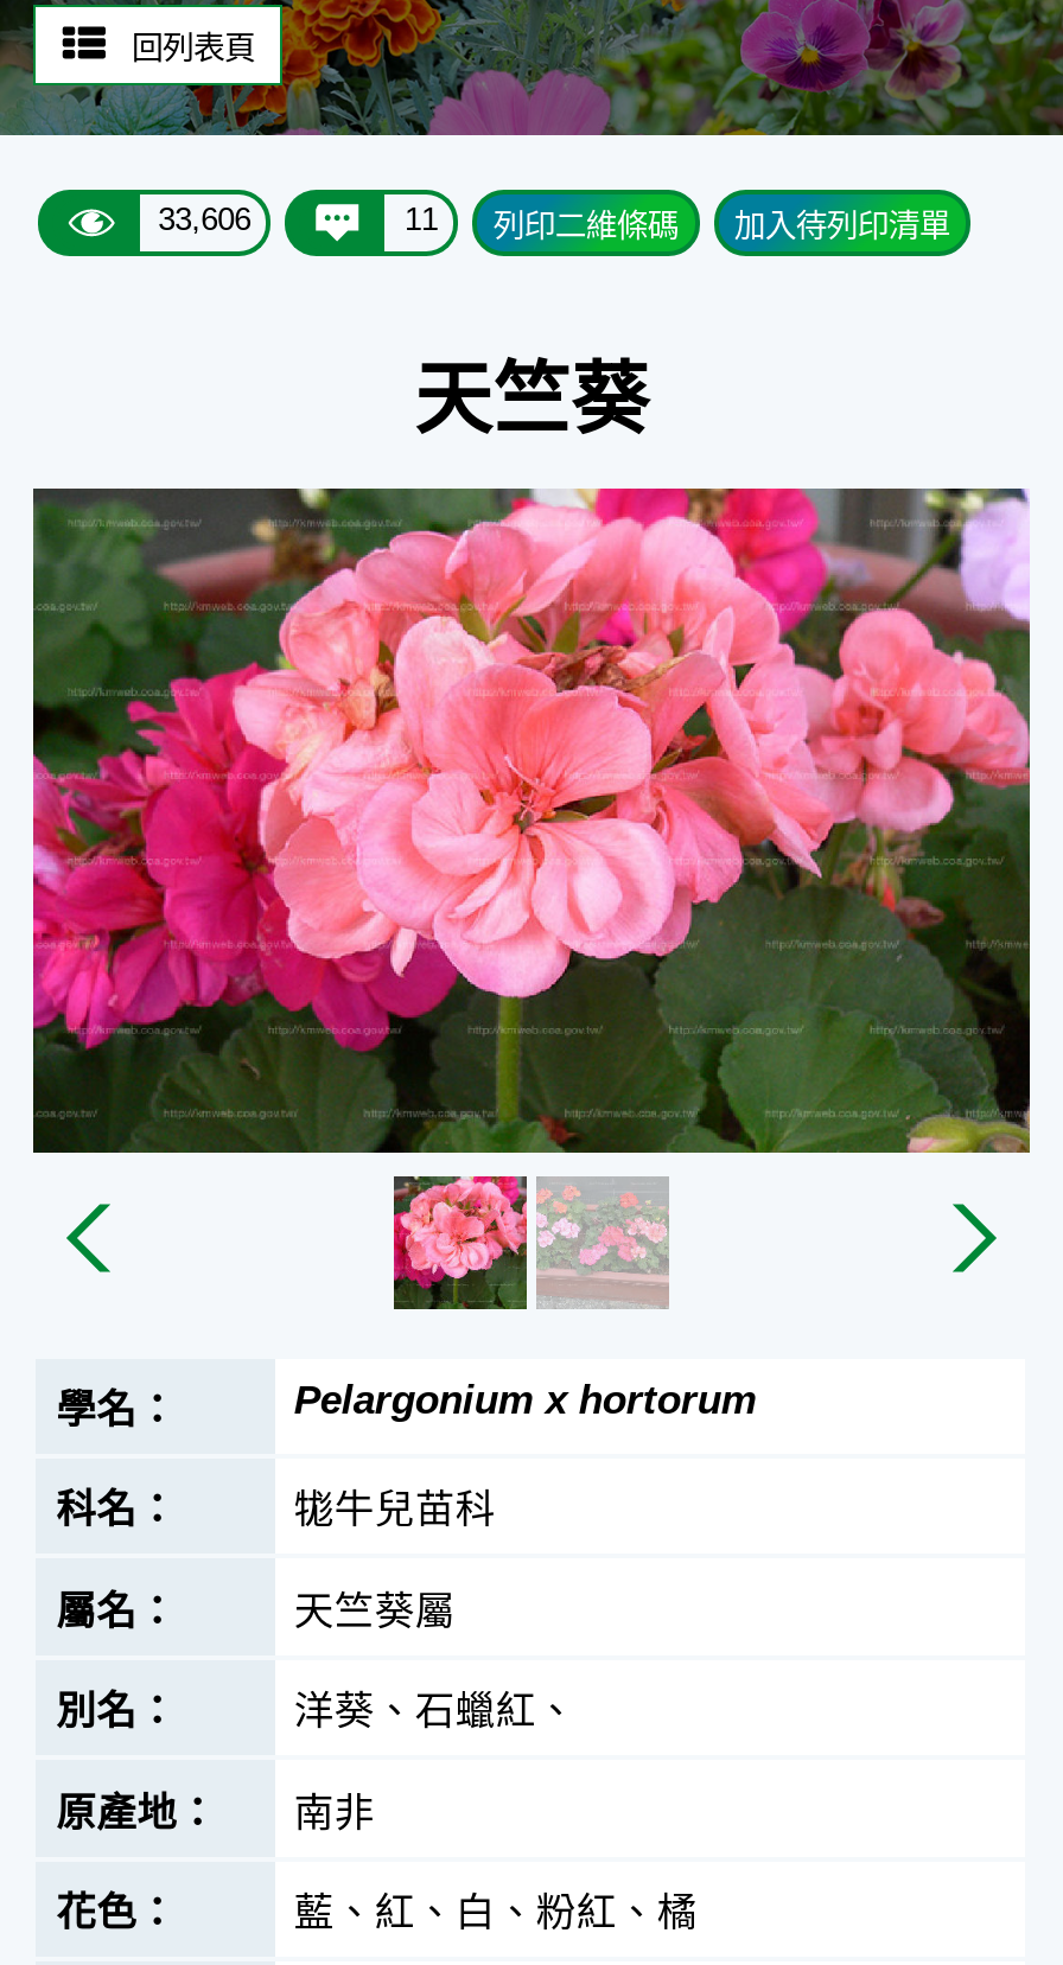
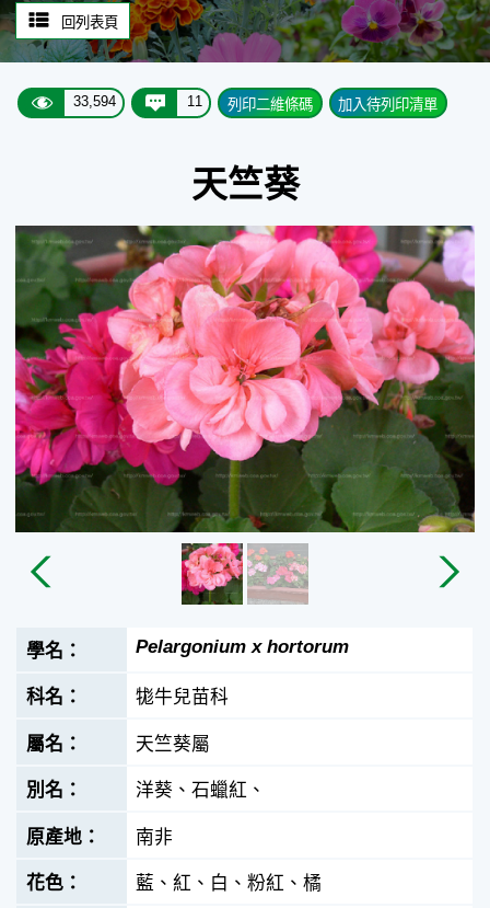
[158,202,251,237] 33,606 -> [73,93,115,110] 33,594

